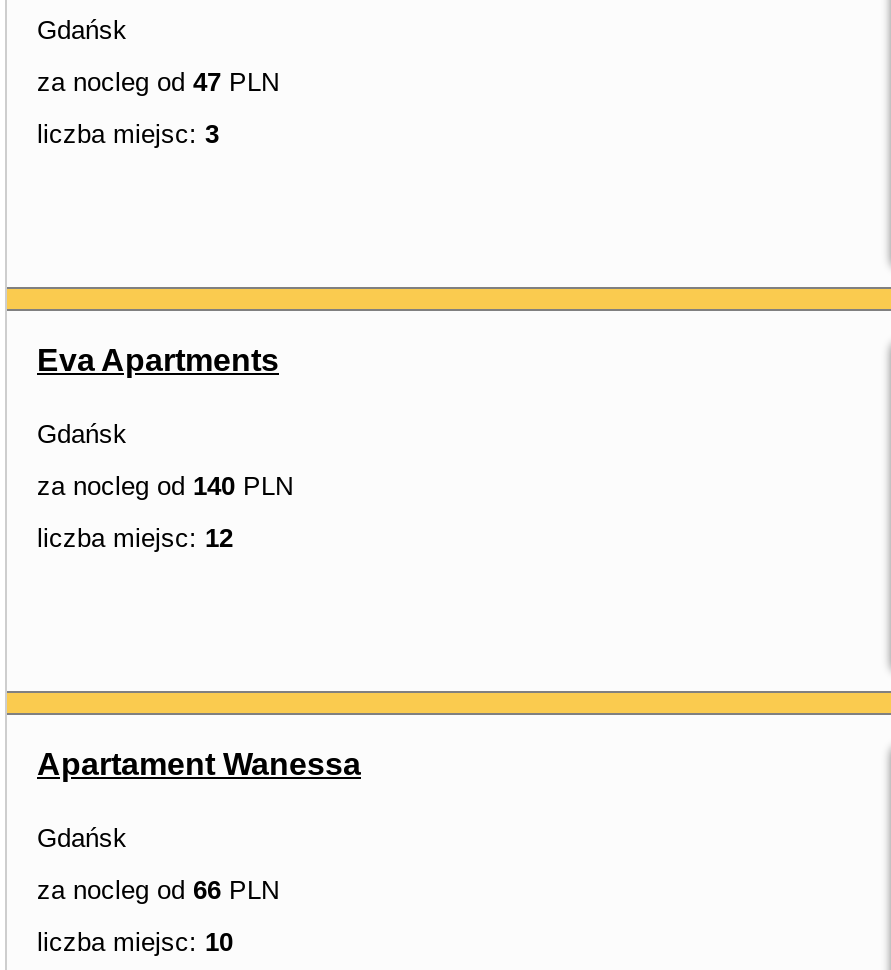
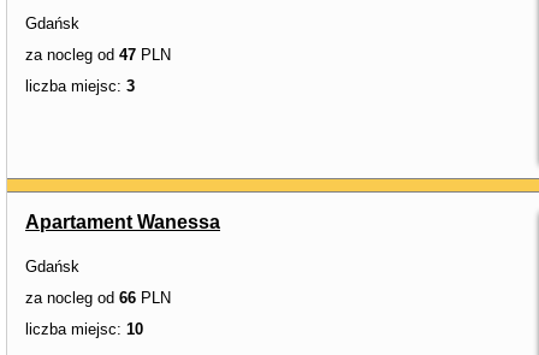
[37,343,293,553] Eva Apartments | Gdańsk | za nocleg od 140 PLN | liczba miejsc: 12 -> none

